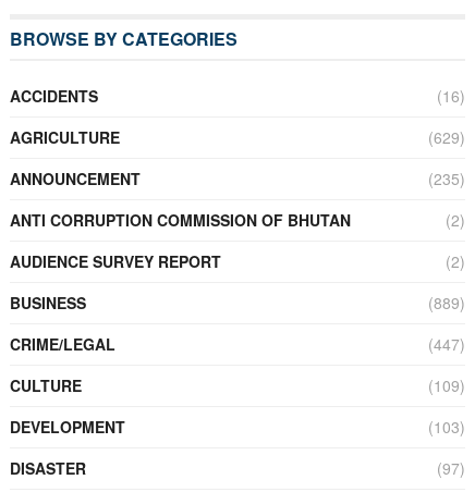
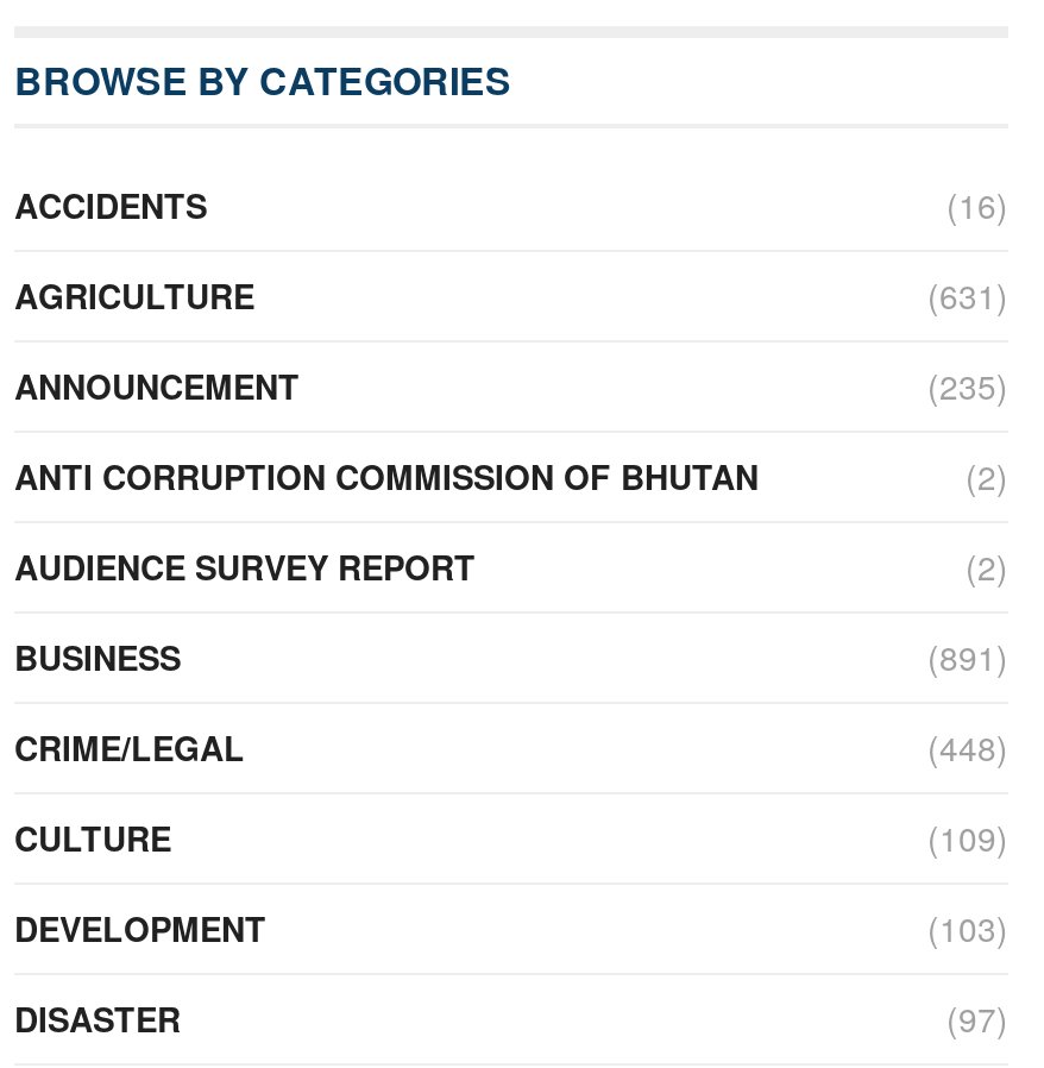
[428,126,465,148] (629) -> [927,271,1008,318] (631)
[428,291,465,313] (889) -> [927,632,1008,680] (891)
[428,333,465,355] (447) -> [927,723,1008,770] (448)

